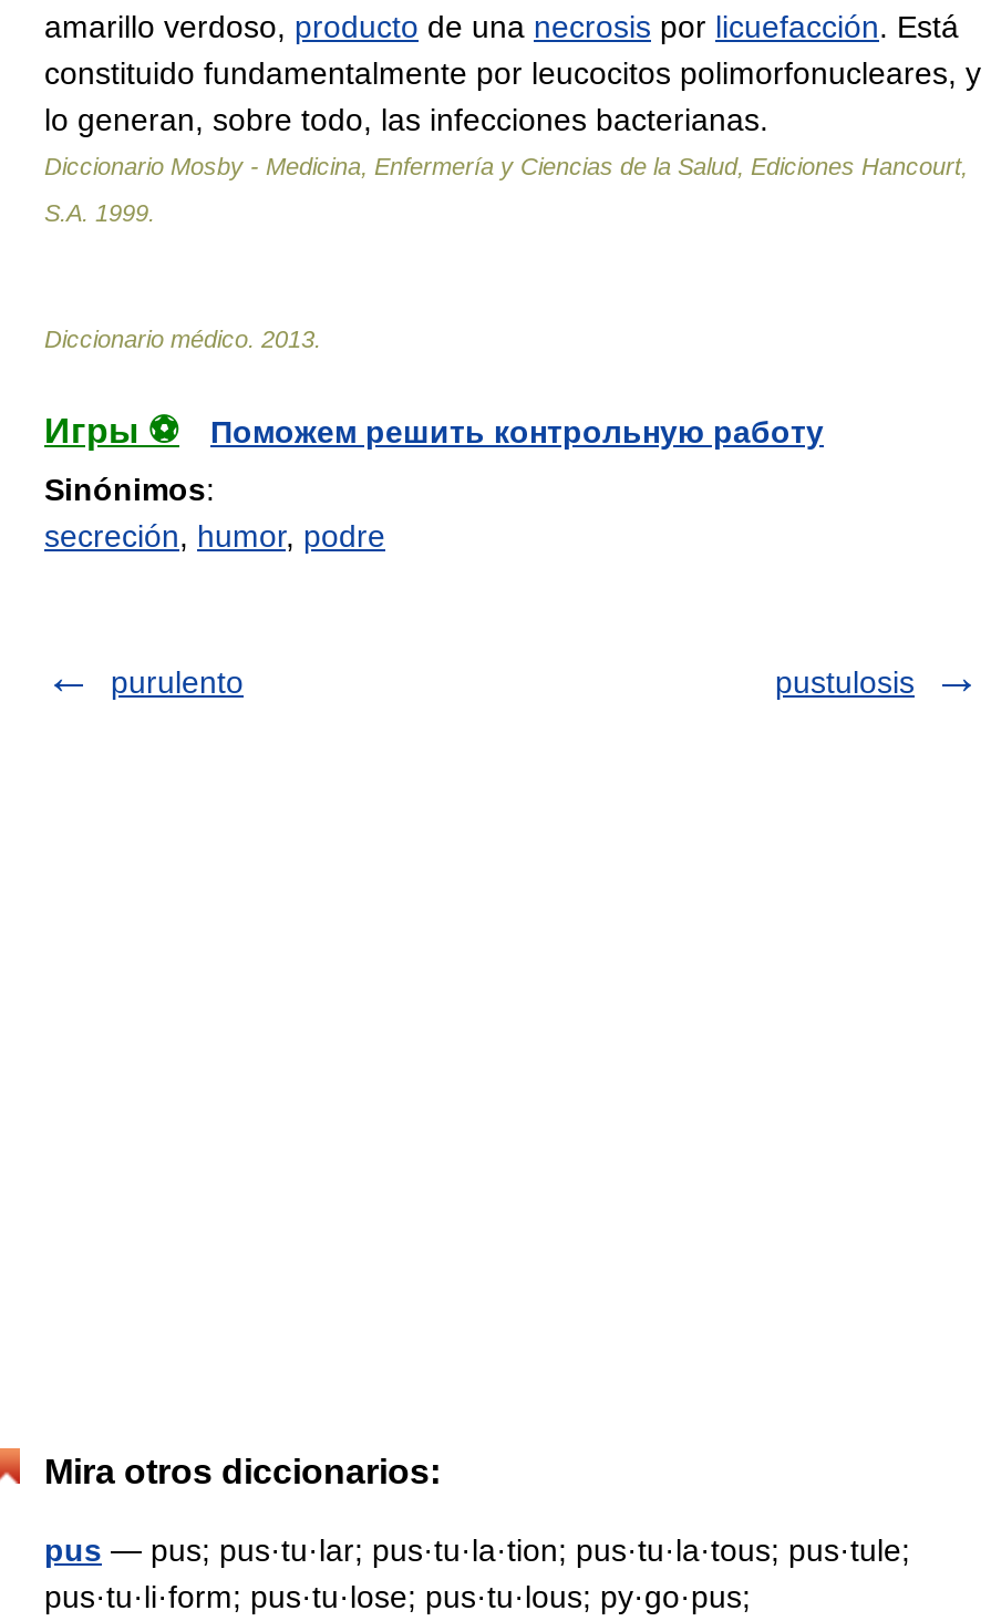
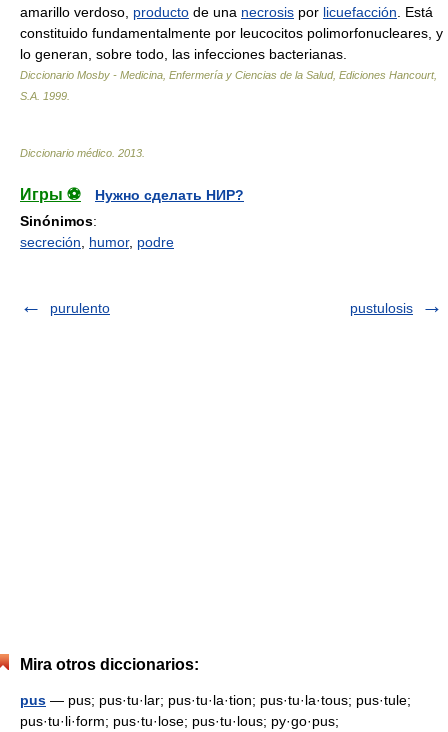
[210,414,824,450] Поможем решить контрольную работу -> [95,187,244,203] Нужно сделать НИР?

